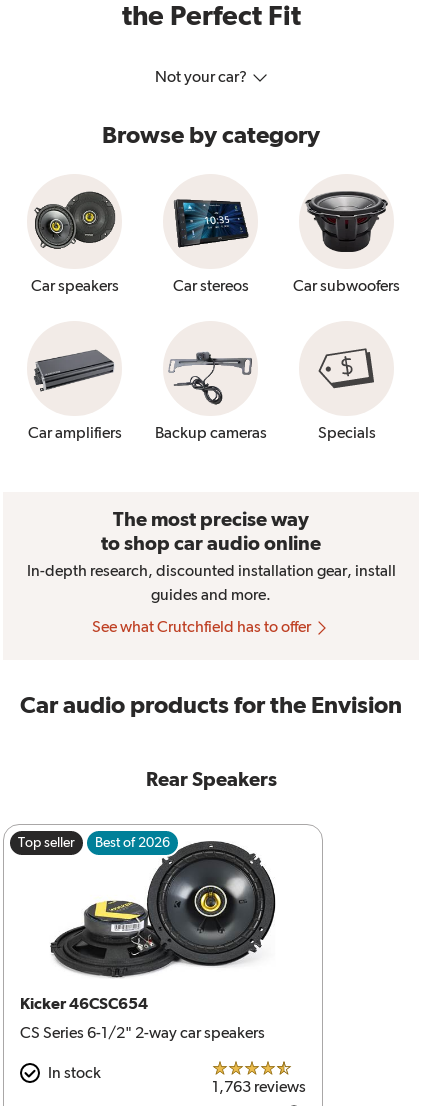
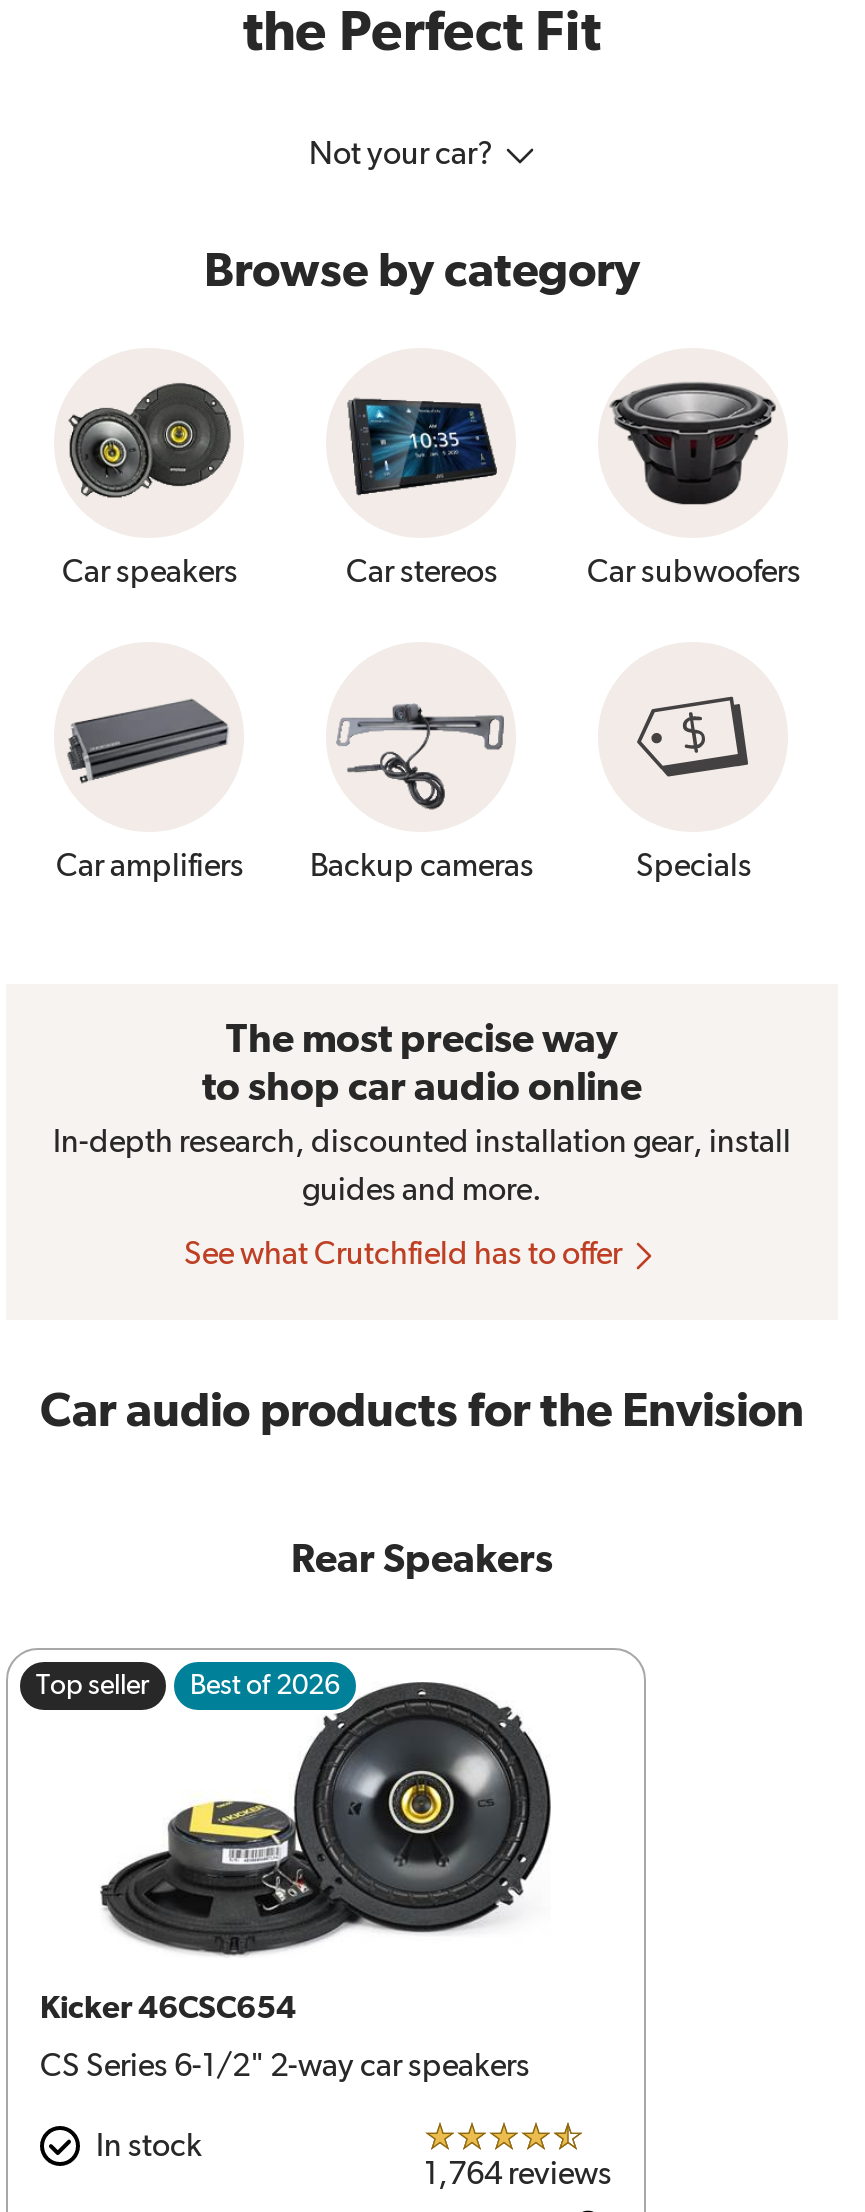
[212,1080,306,1096] 1,763 reviews -> [424,2161,612,2193] 1,764 reviews

